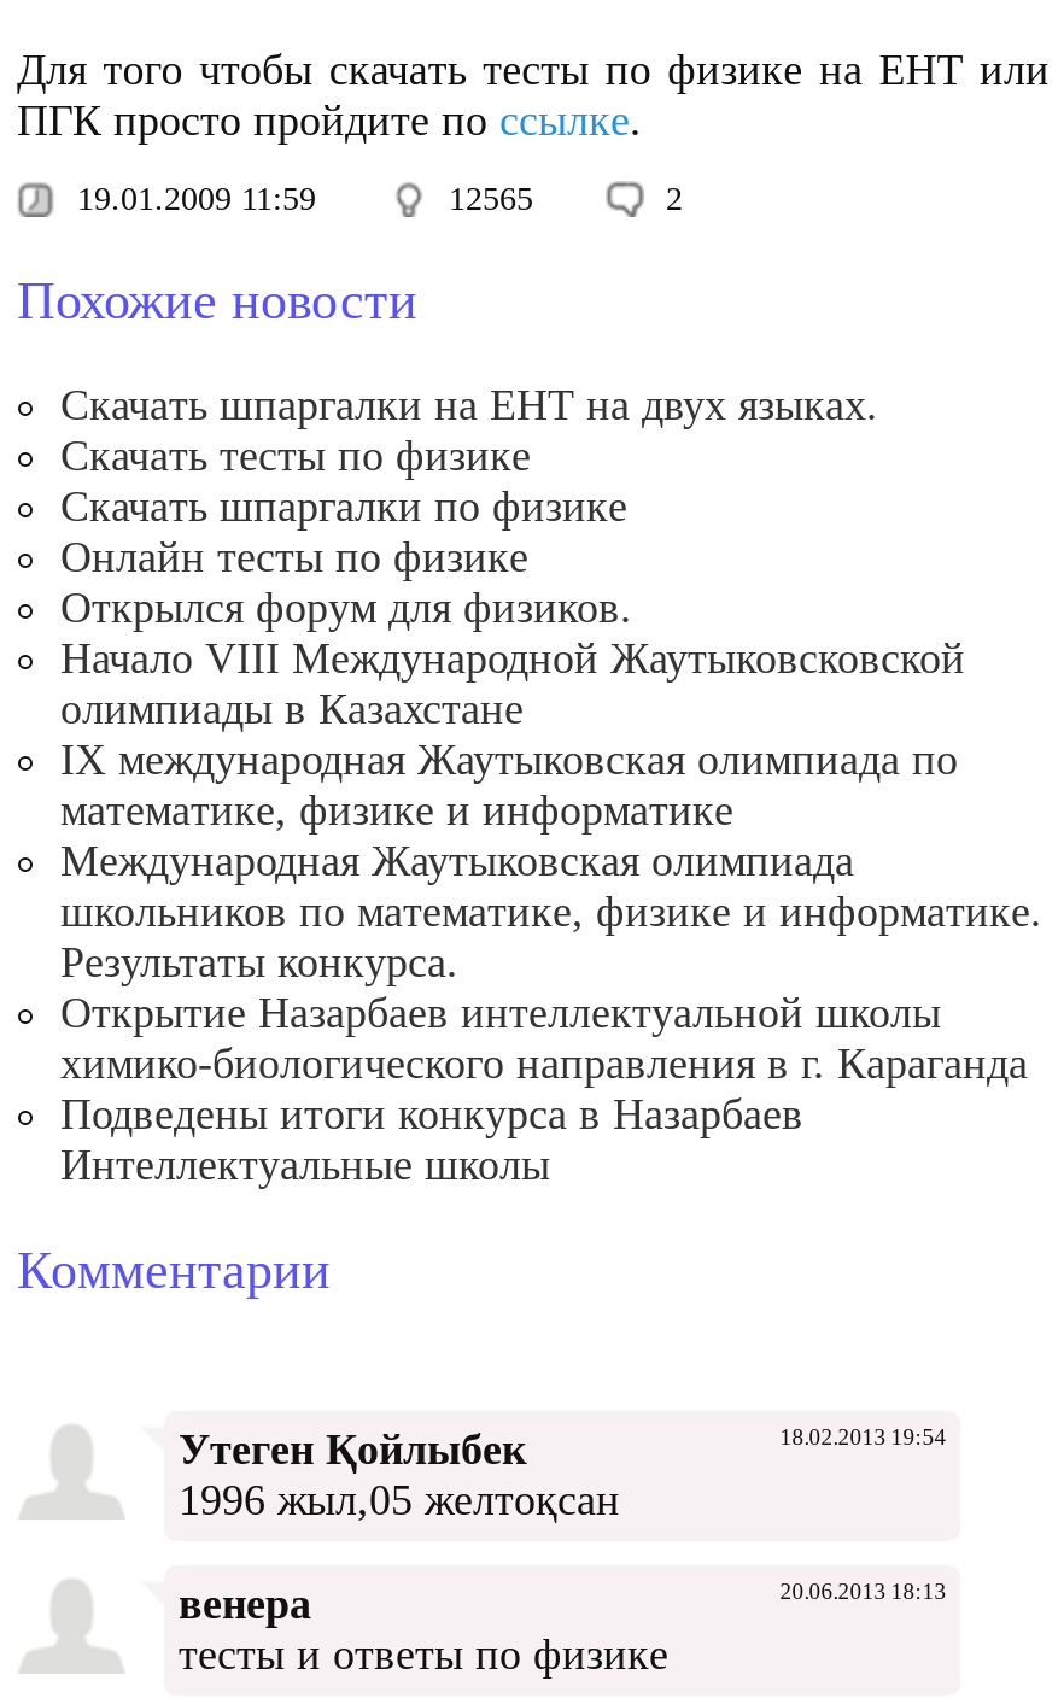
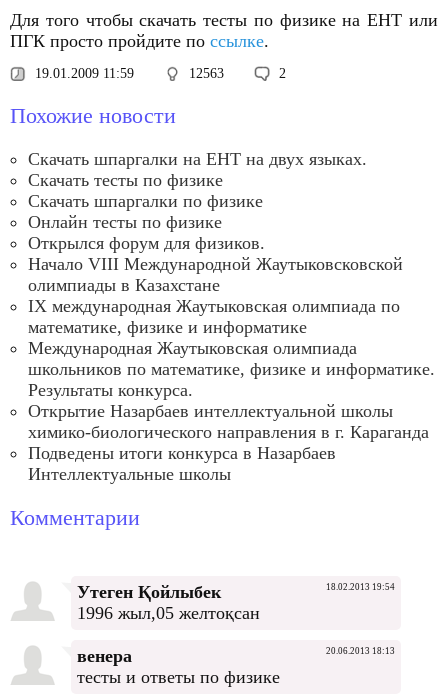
[449,181,533,217] 12565 -> [189,66,224,81] 12563

